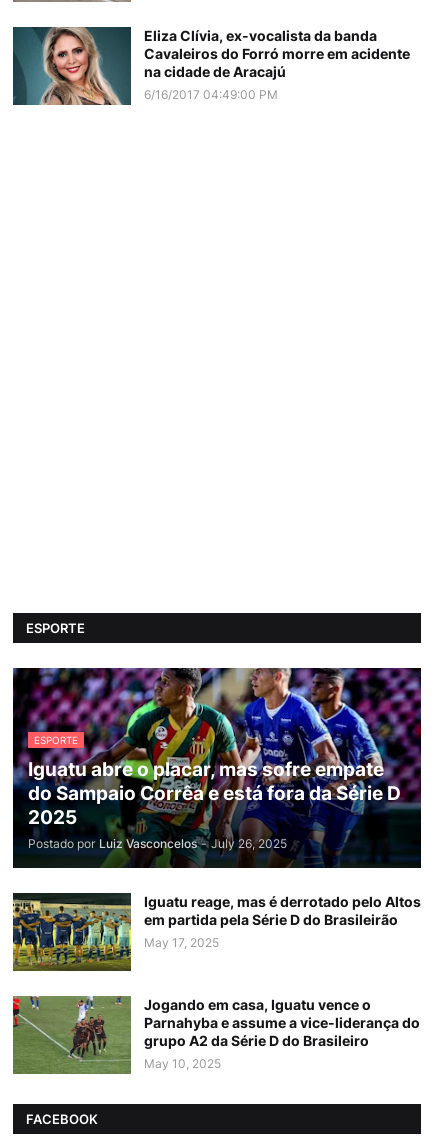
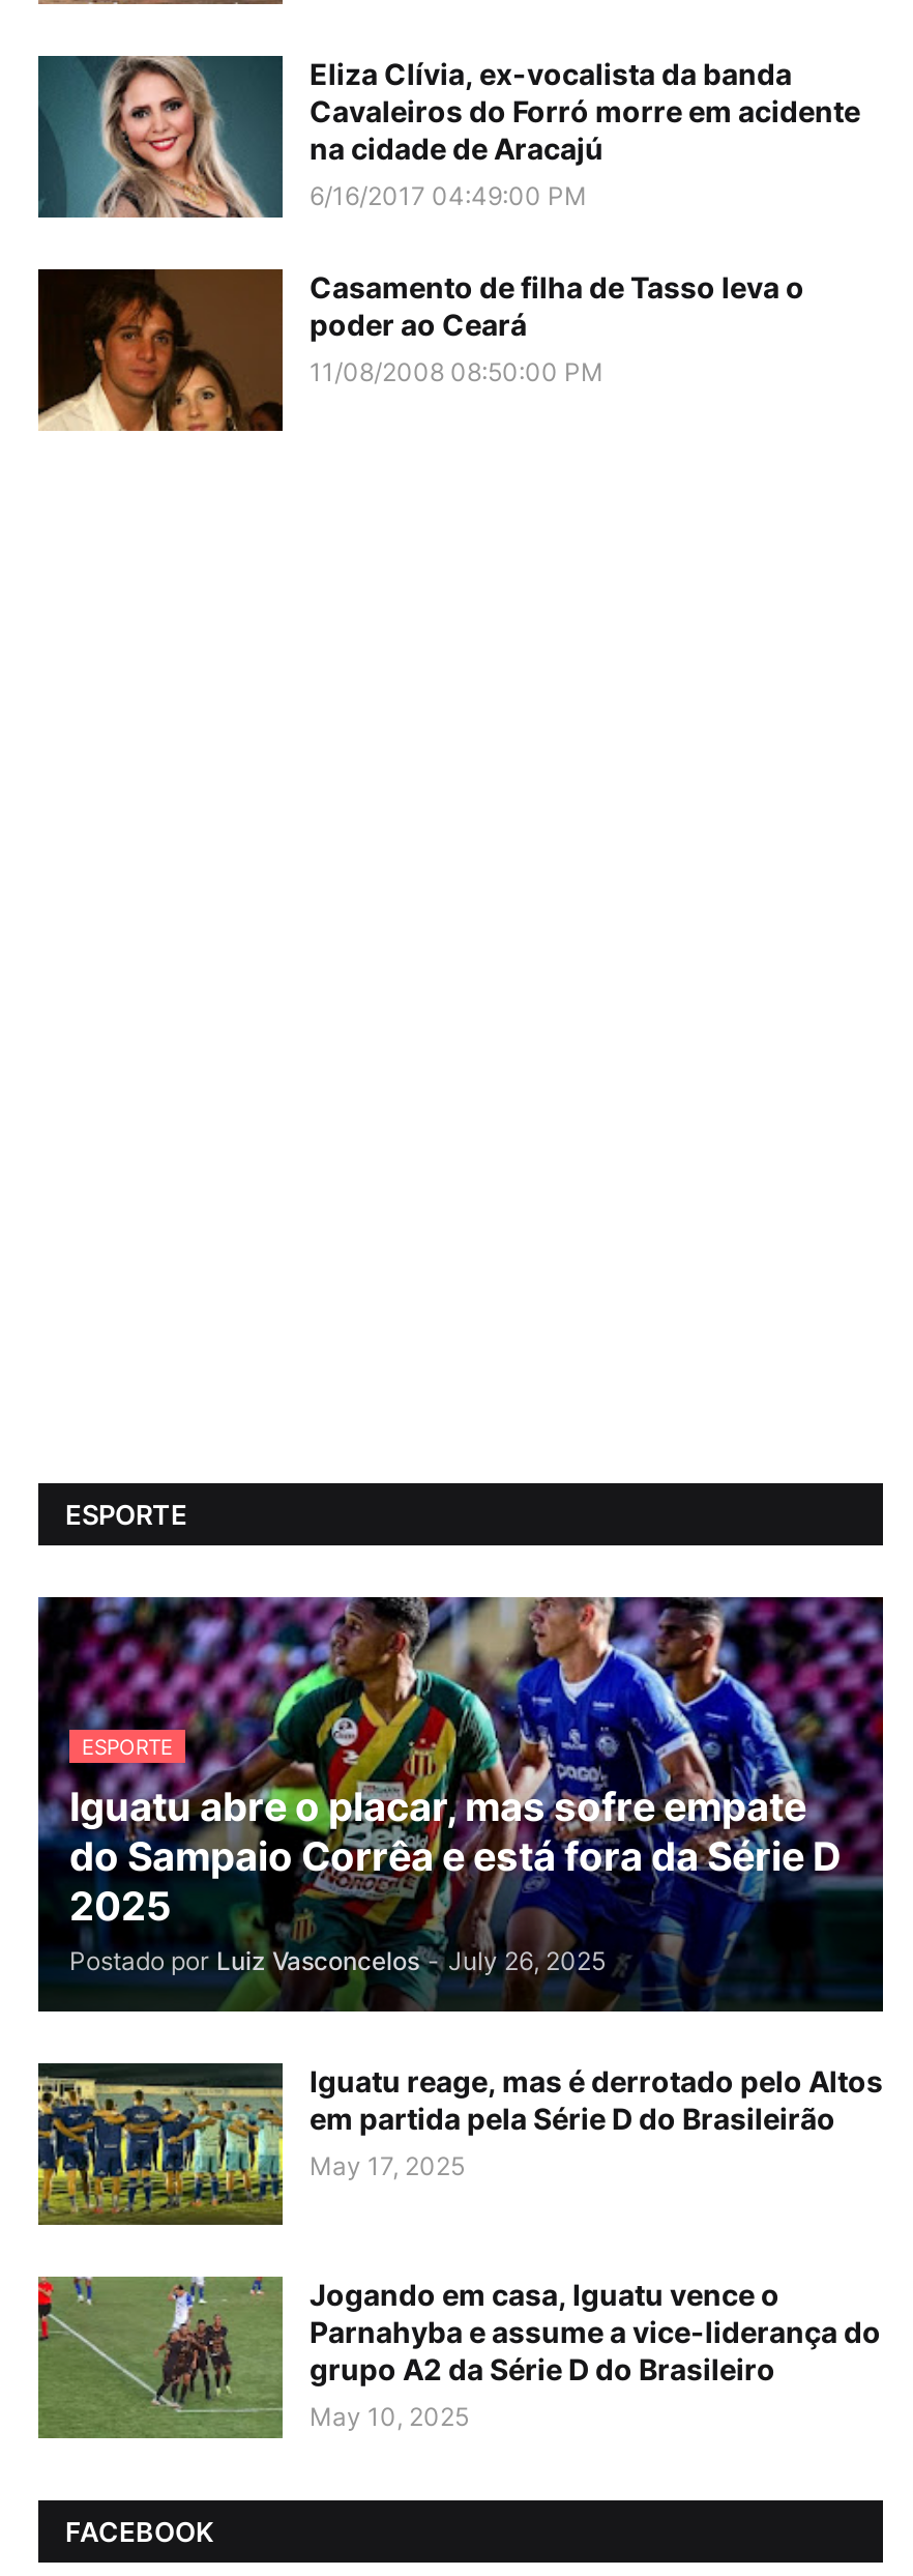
none -> [36,269,804,433] [image] | Casamento de filha de Tasso leva o | poder ao Ceará | 11/08/2008 08:50:00 PM

